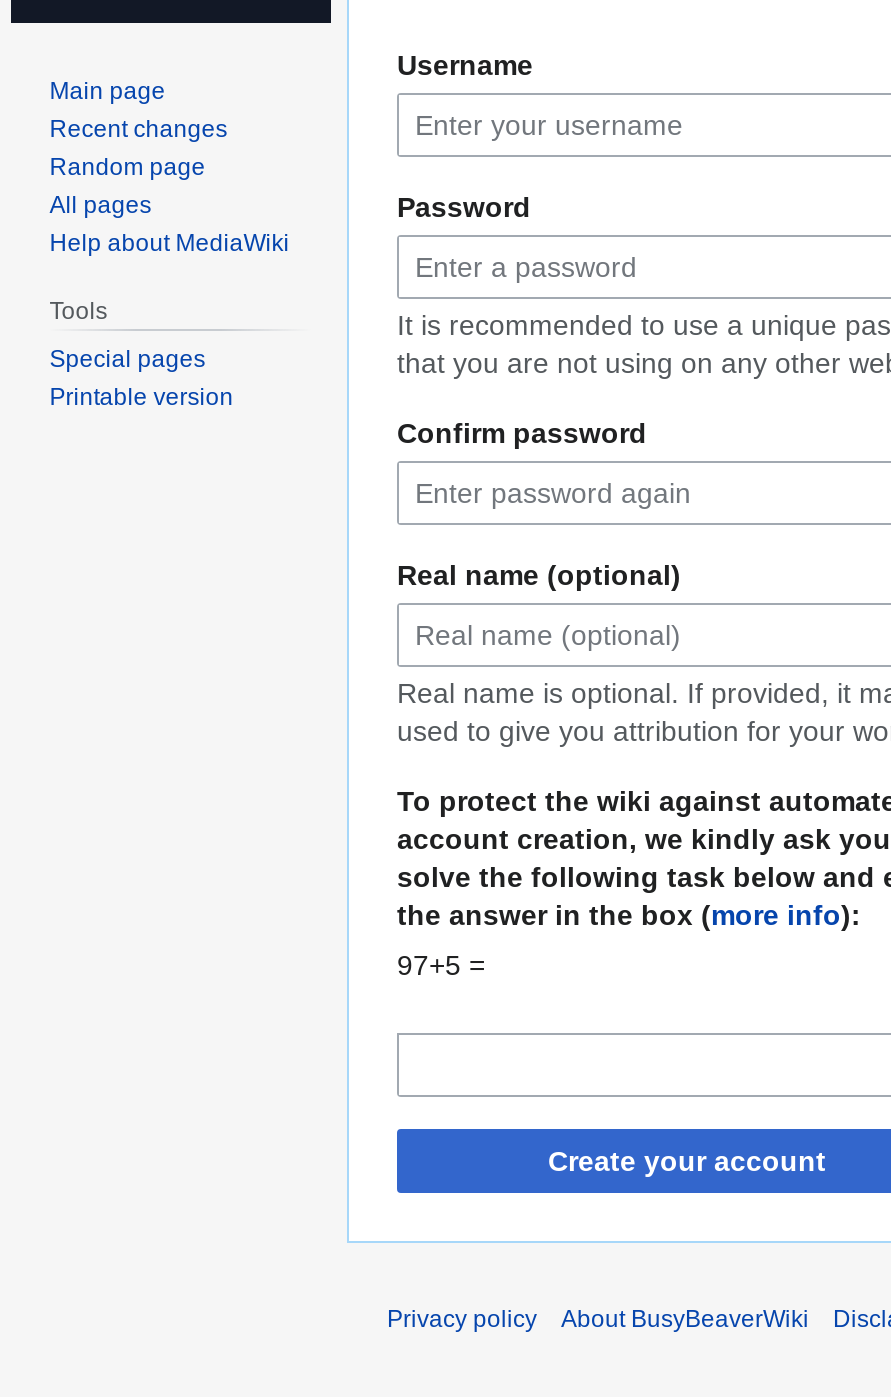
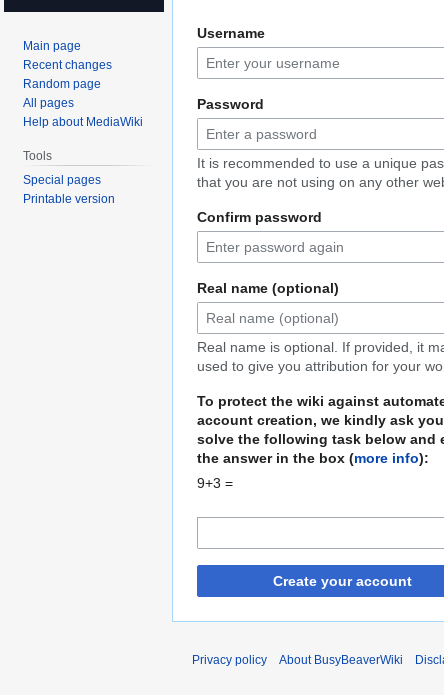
[397,950,485,982] 97+5 = -> [197,475,233,491] 9+3 =

